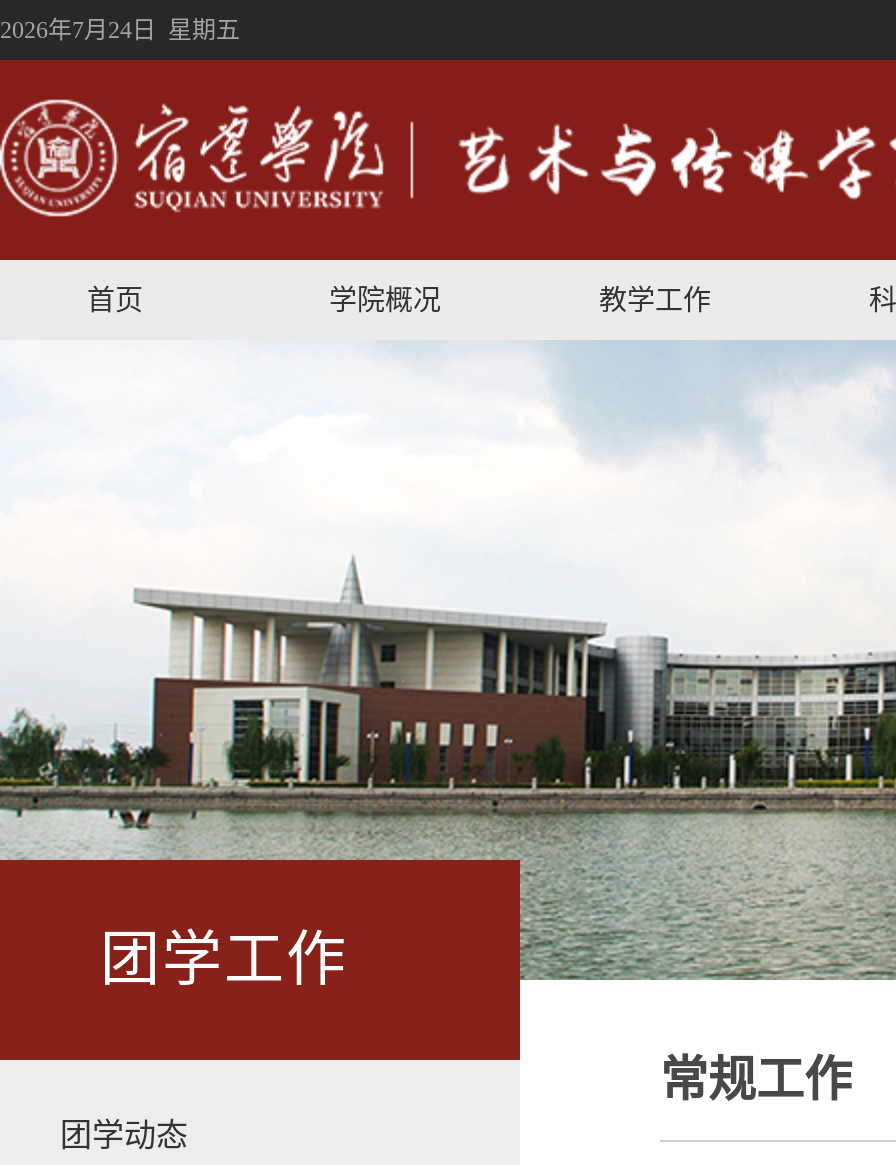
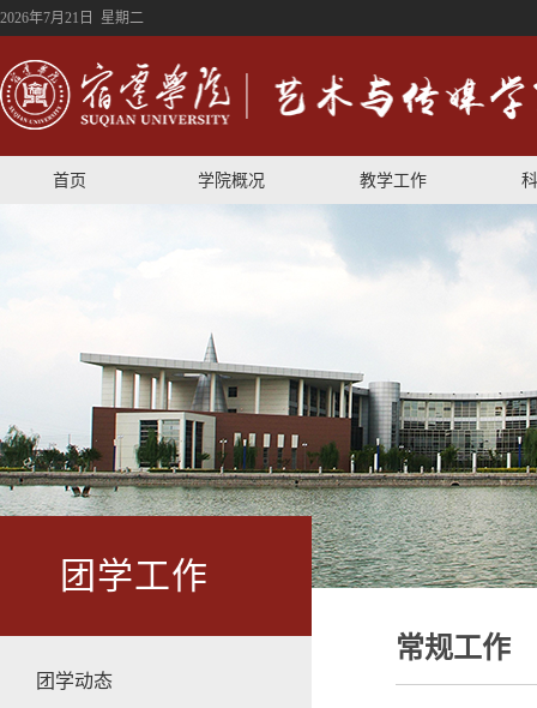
[0,16,240,44] 2026年7月24日 星期五 -> [0,10,144,26] 2026年7月21日 星期二

